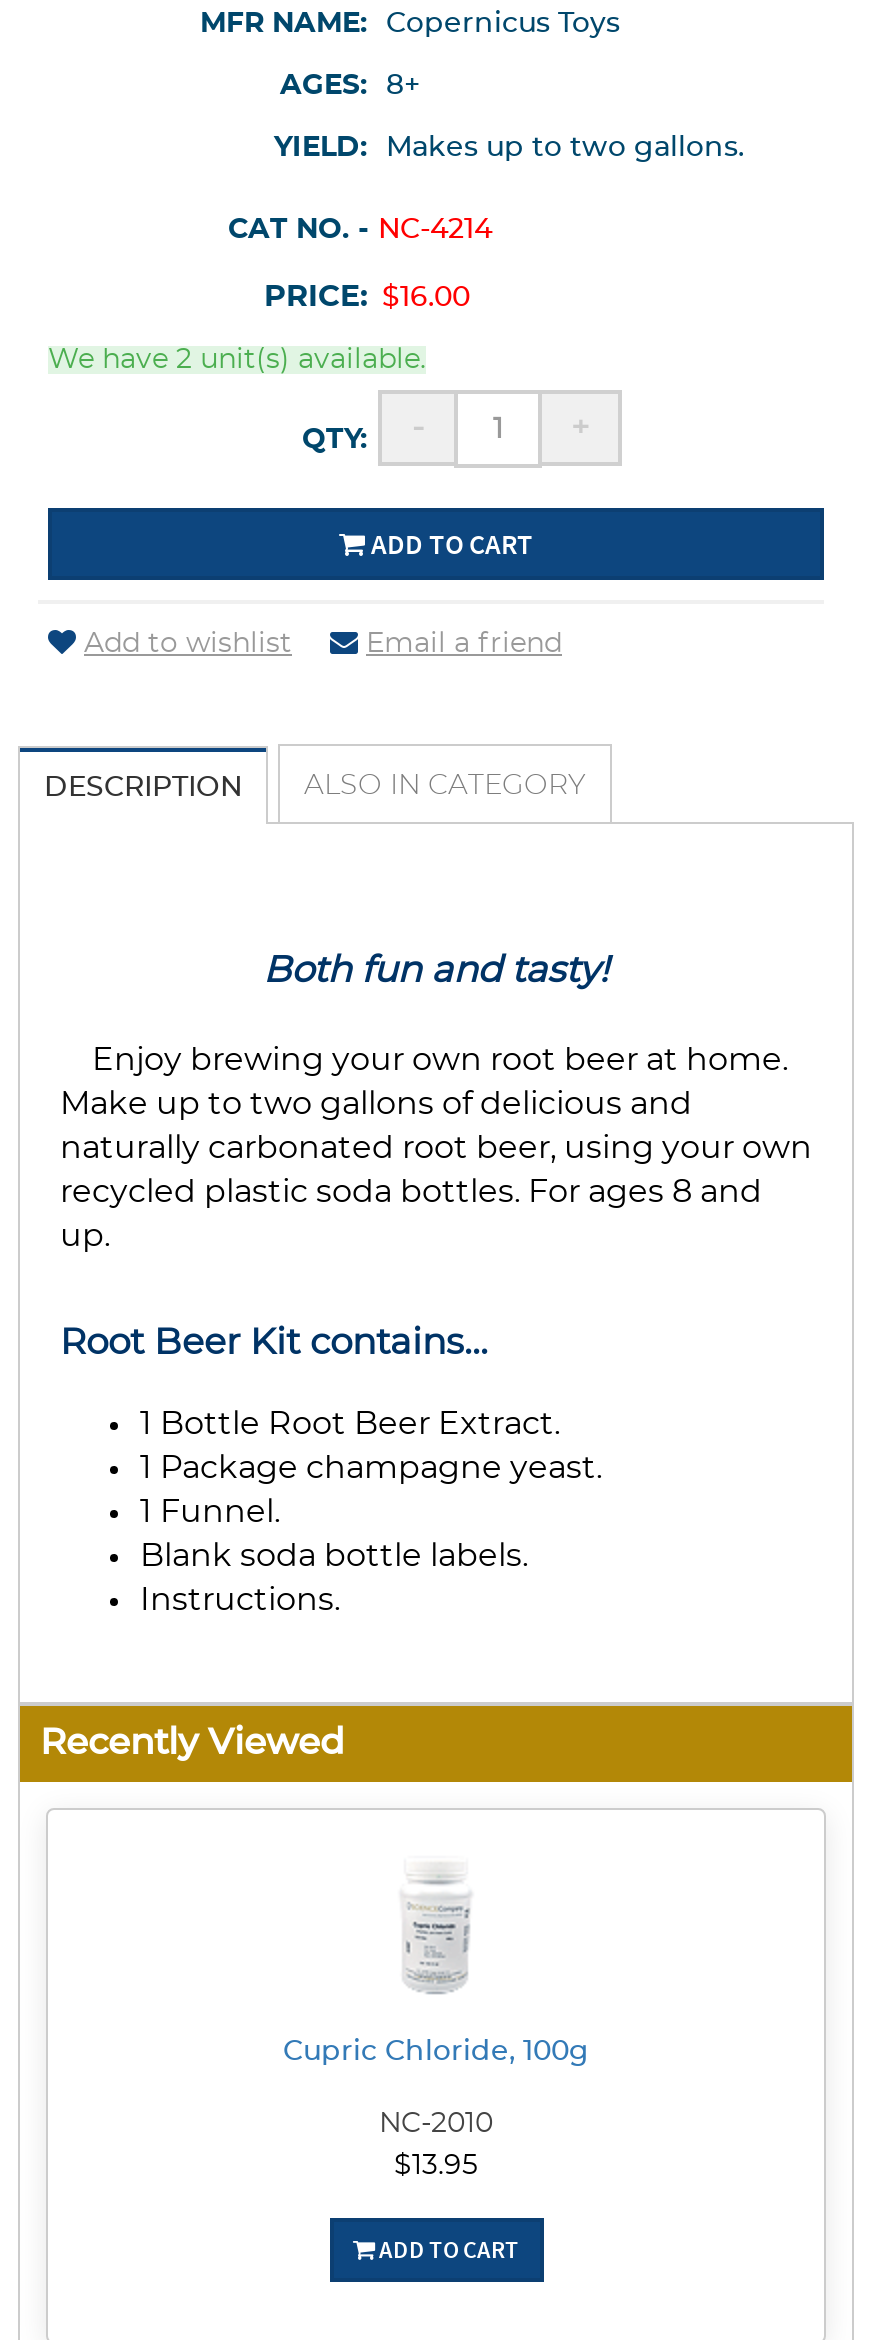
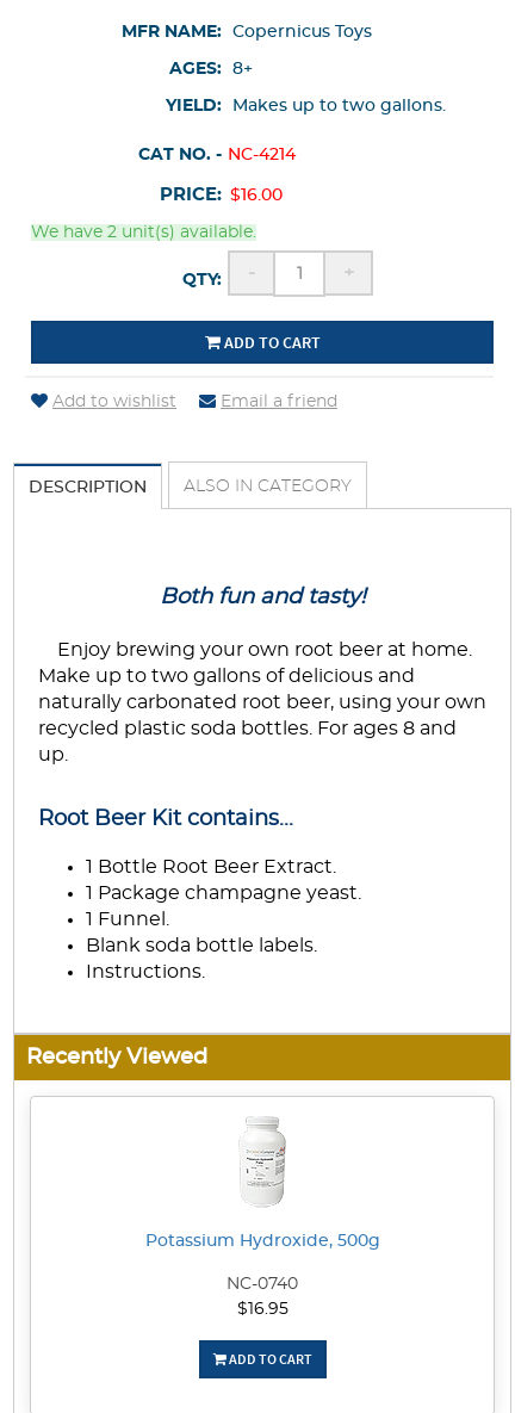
[283,1846,589,2066] [image] | Cupric Chloride, 100g -> [145,1117,380,1250] [image] | Potassium Hydroxide, 500g
[379,2110,493,2138] NC-2010 -> [227,1276,298,1293] NC-0740
[394,2152,478,2180] $13.95 -> [237,1301,288,1318] $16.95

